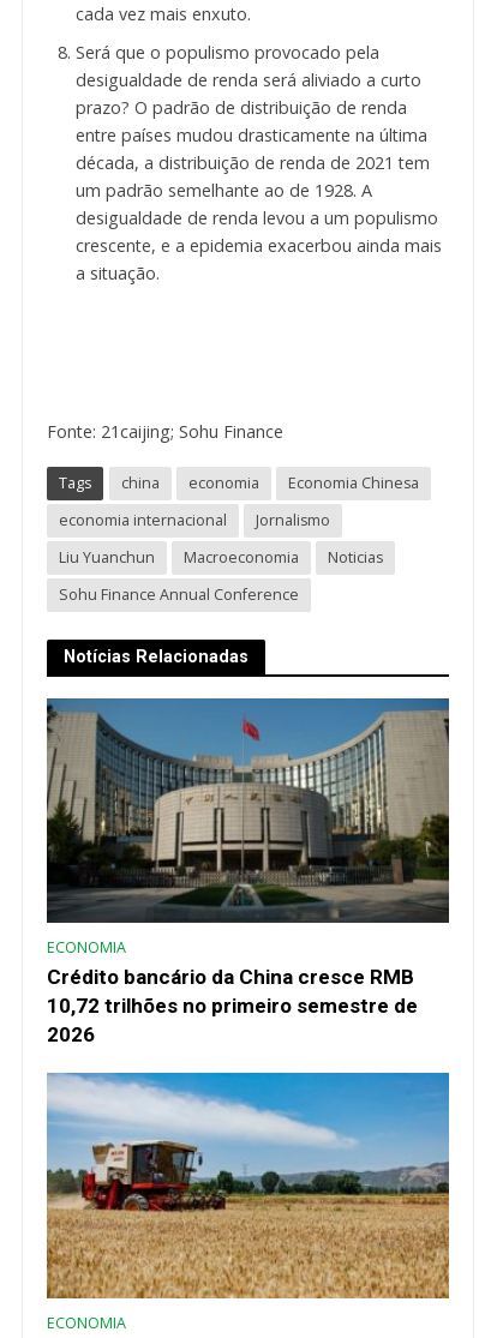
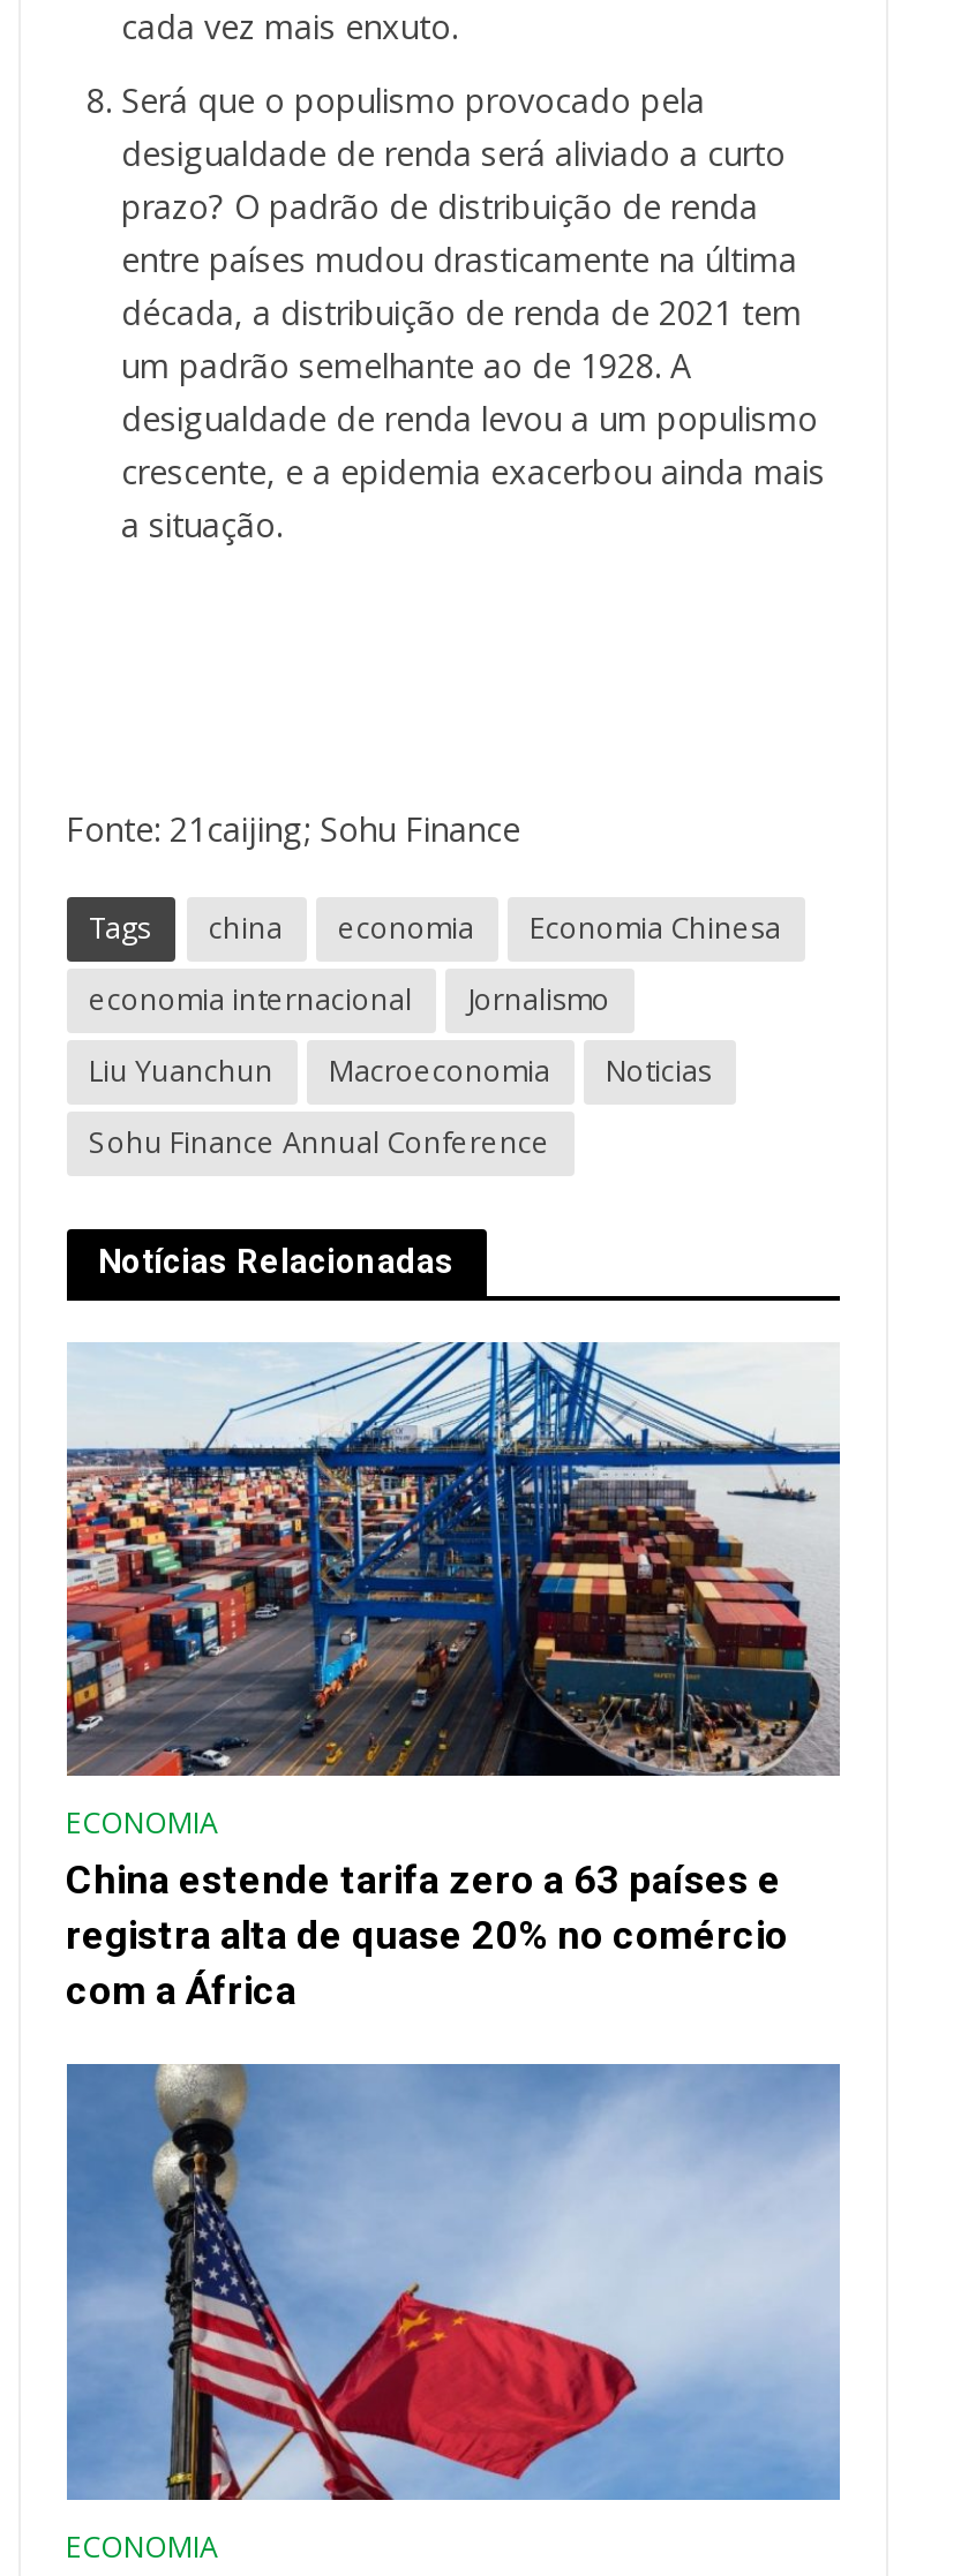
[46,697,450,1047] [image] | Crédito bancário da China cresce RMB | 10,72 trilhões no primeiro semestre de | 2026 -> [65,1342,842,2014] [image] | China estende tarifa zero a 63 países e | registra alta de quase 20% no comércio | com a África
[46,1072,450,1300] [image] -> [65,2062,842,2502] [image]

